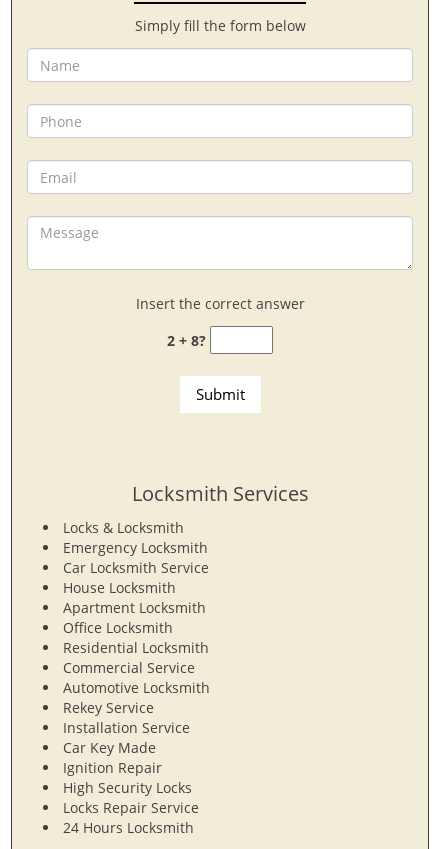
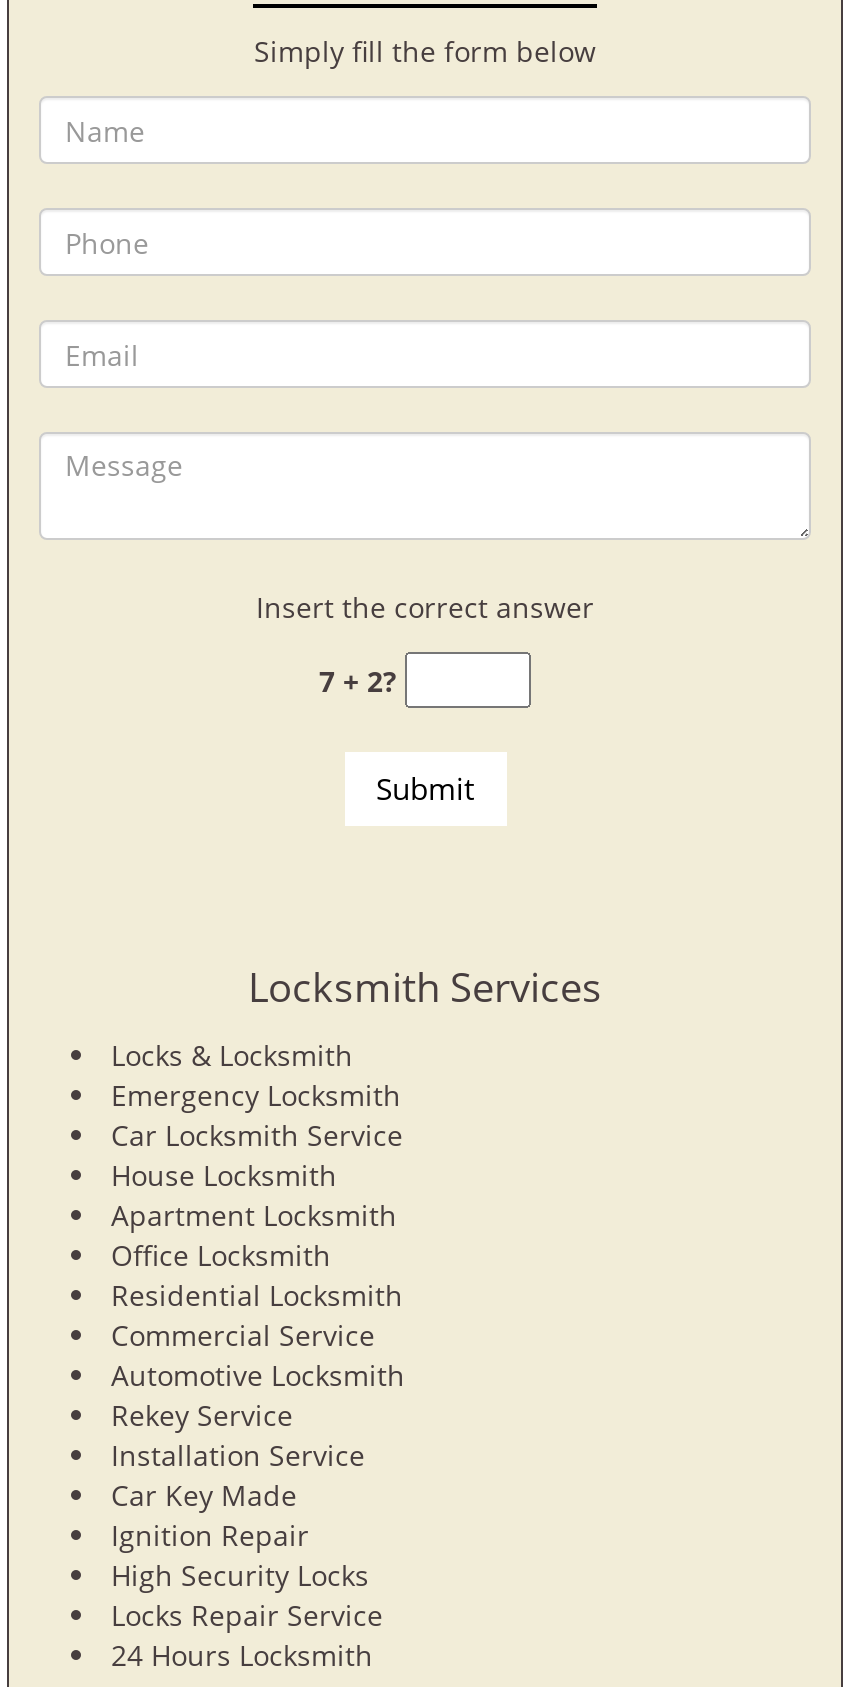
[167,331,206,350] 2 + 8? -> [319,662,397,700] 7 + 2?

